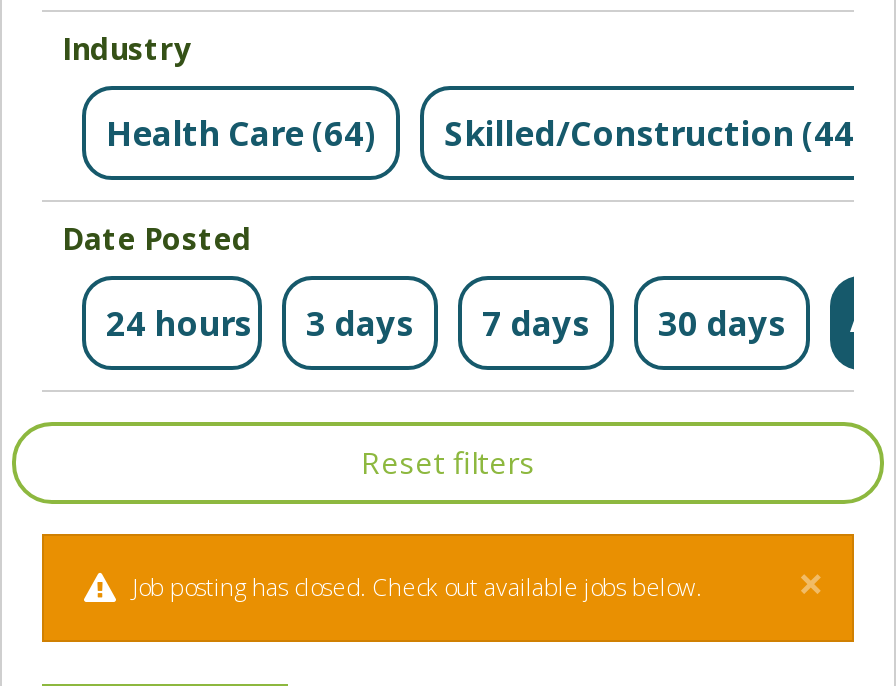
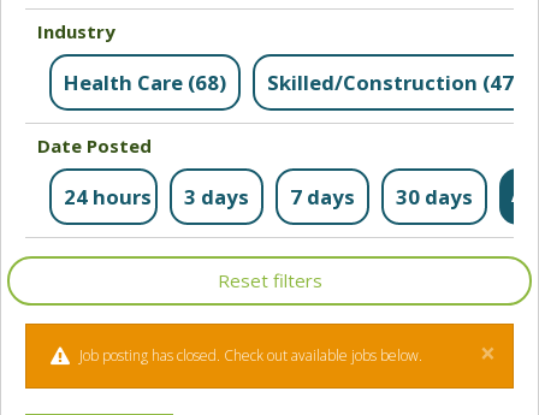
[106,109,376,155] Health Care (64) -> [64,68,226,96] Health Care (68)
[444,109,866,155] Skilled/Construction (44) -> [267,68,521,96] Skilled/Construction (47)

